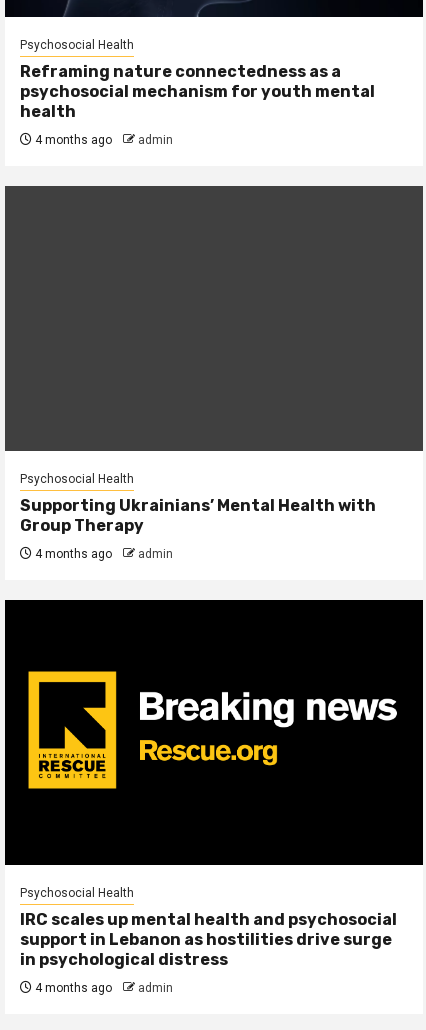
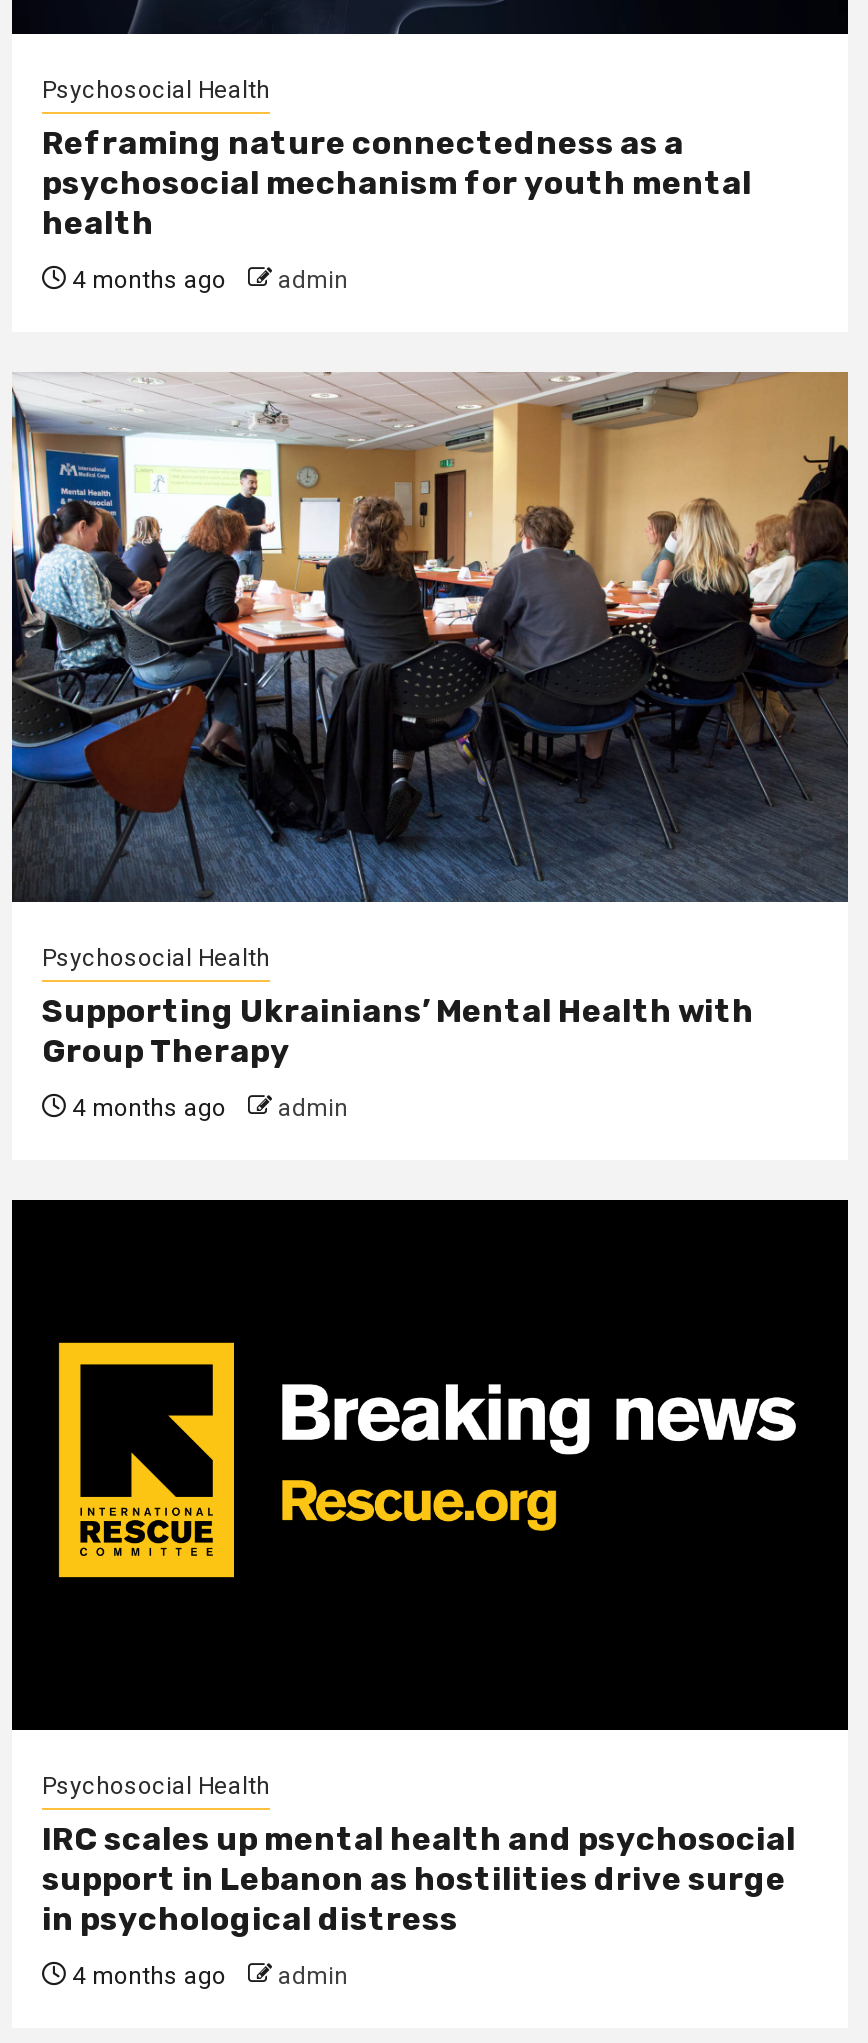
none -> [10,370,850,902] [image]

